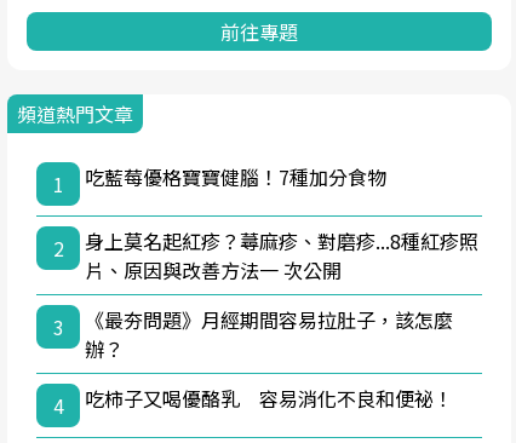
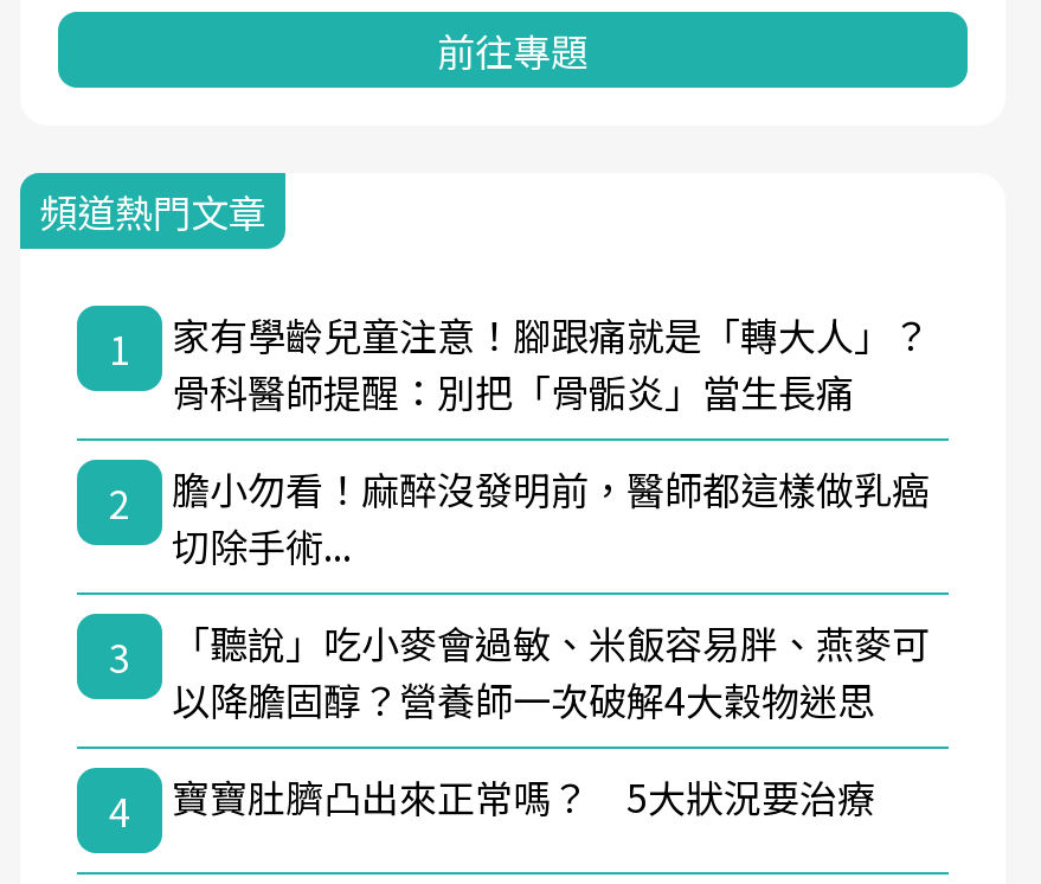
[85,162,386,191] 吃藍莓優格寶寶健腦！7種加分食物 -> [172,305,930,419] 家有學齡兒童注意！腳跟痛就是「轉大人」？ | 骨科醫師提醒：別把「骨骺炎」當生長痛
[85,226,478,284] 身上莫名起紅疹？蕁麻疹、對磨疹...8種紅疹照 | 片、原因與改善方法一 次公開 -> [172,459,930,573] 膽小勿看！麻醉沒發明前，醫師都這樣做乳癌 | 切除手術...
[85,305,453,363] 《最夯問題》月經期間容易拉肚子，該怎麼 | 辦？ -> [172,613,930,727] 「聽說」吃小麥會過敏、米飯容易胖、燕麥可 | 以降膽固醇？營養師一次破解4大穀物迷思
[85,383,453,412] 吃柿子又喝優酪乳 容易消化不良和便祕！ -> [172,767,875,824] 寶寶肚臍凸出來正常嗎？ 5大狀況要治療

